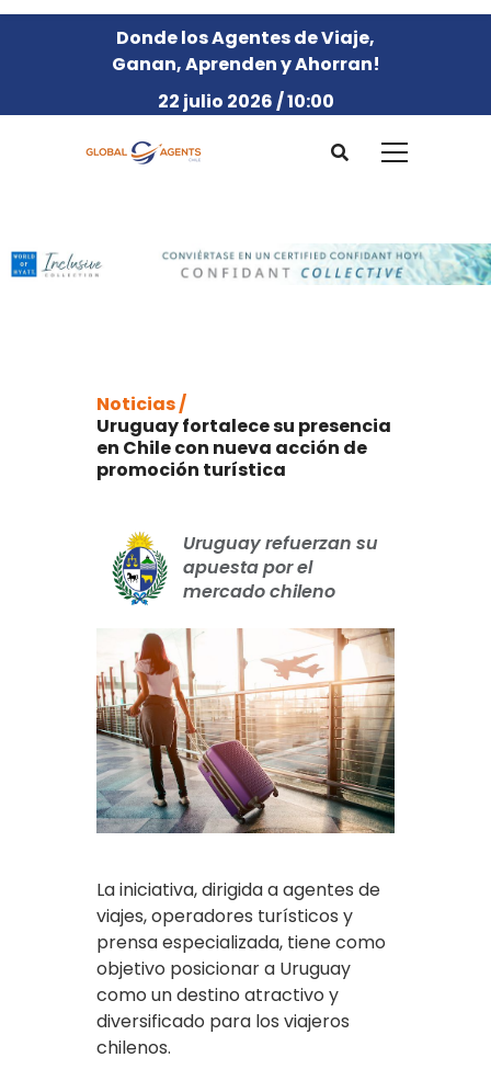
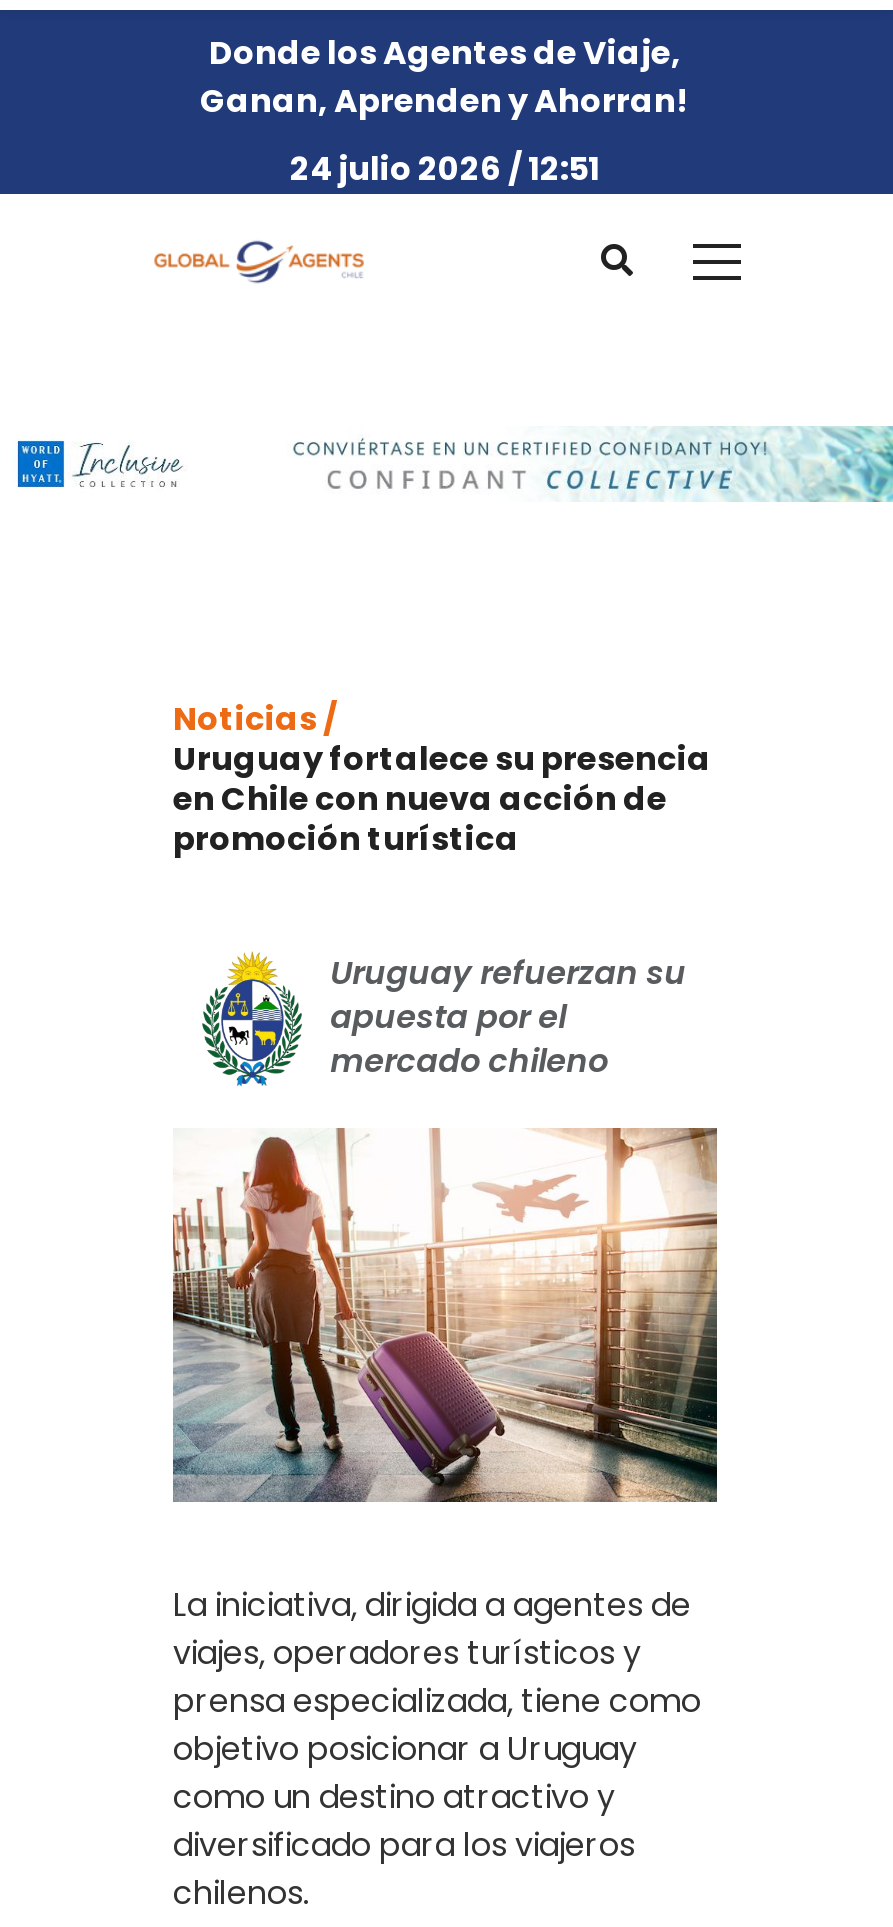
[157,89,334,114] 22 julio 2026 / 10:00 -> [290,146,600,192] 24 julio 2026 / 12:51

